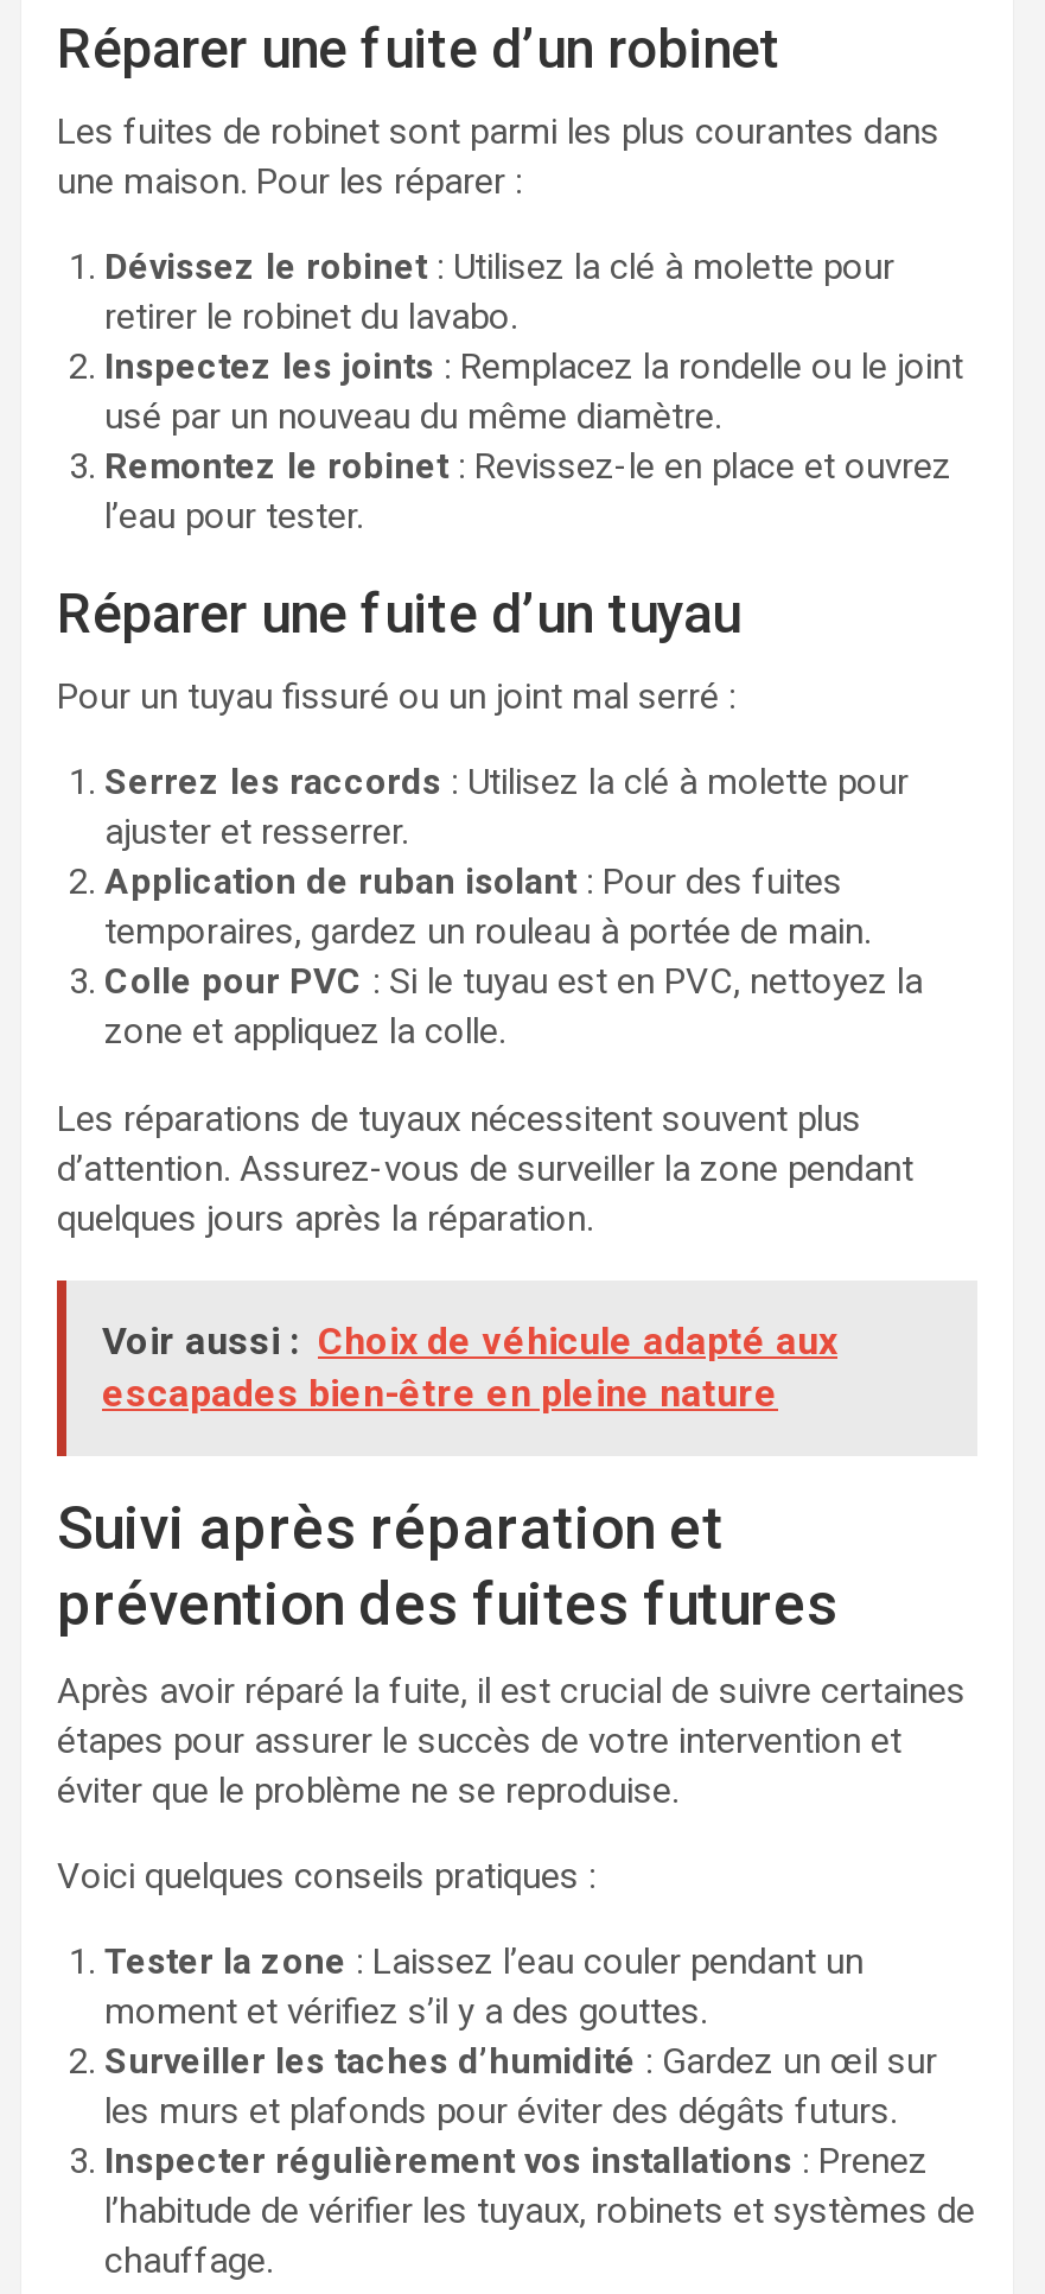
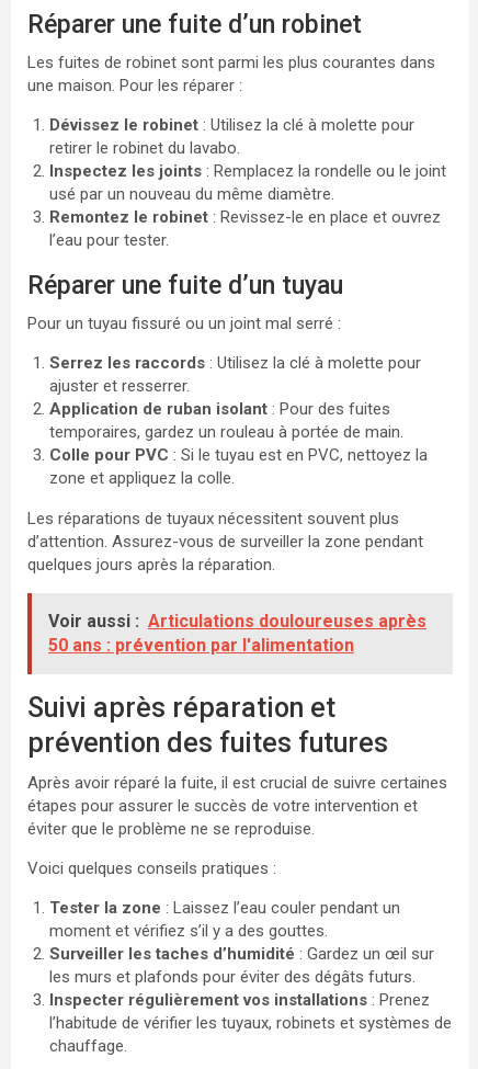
[102,1318,837,1416] Voir aussi : Choix de véhicule adapté aux | escapades bien-être en pleine nature -> [48,611,426,656] Voir aussi : Articulations douloureuses après | 50 ans : prévention par l'alimentation

